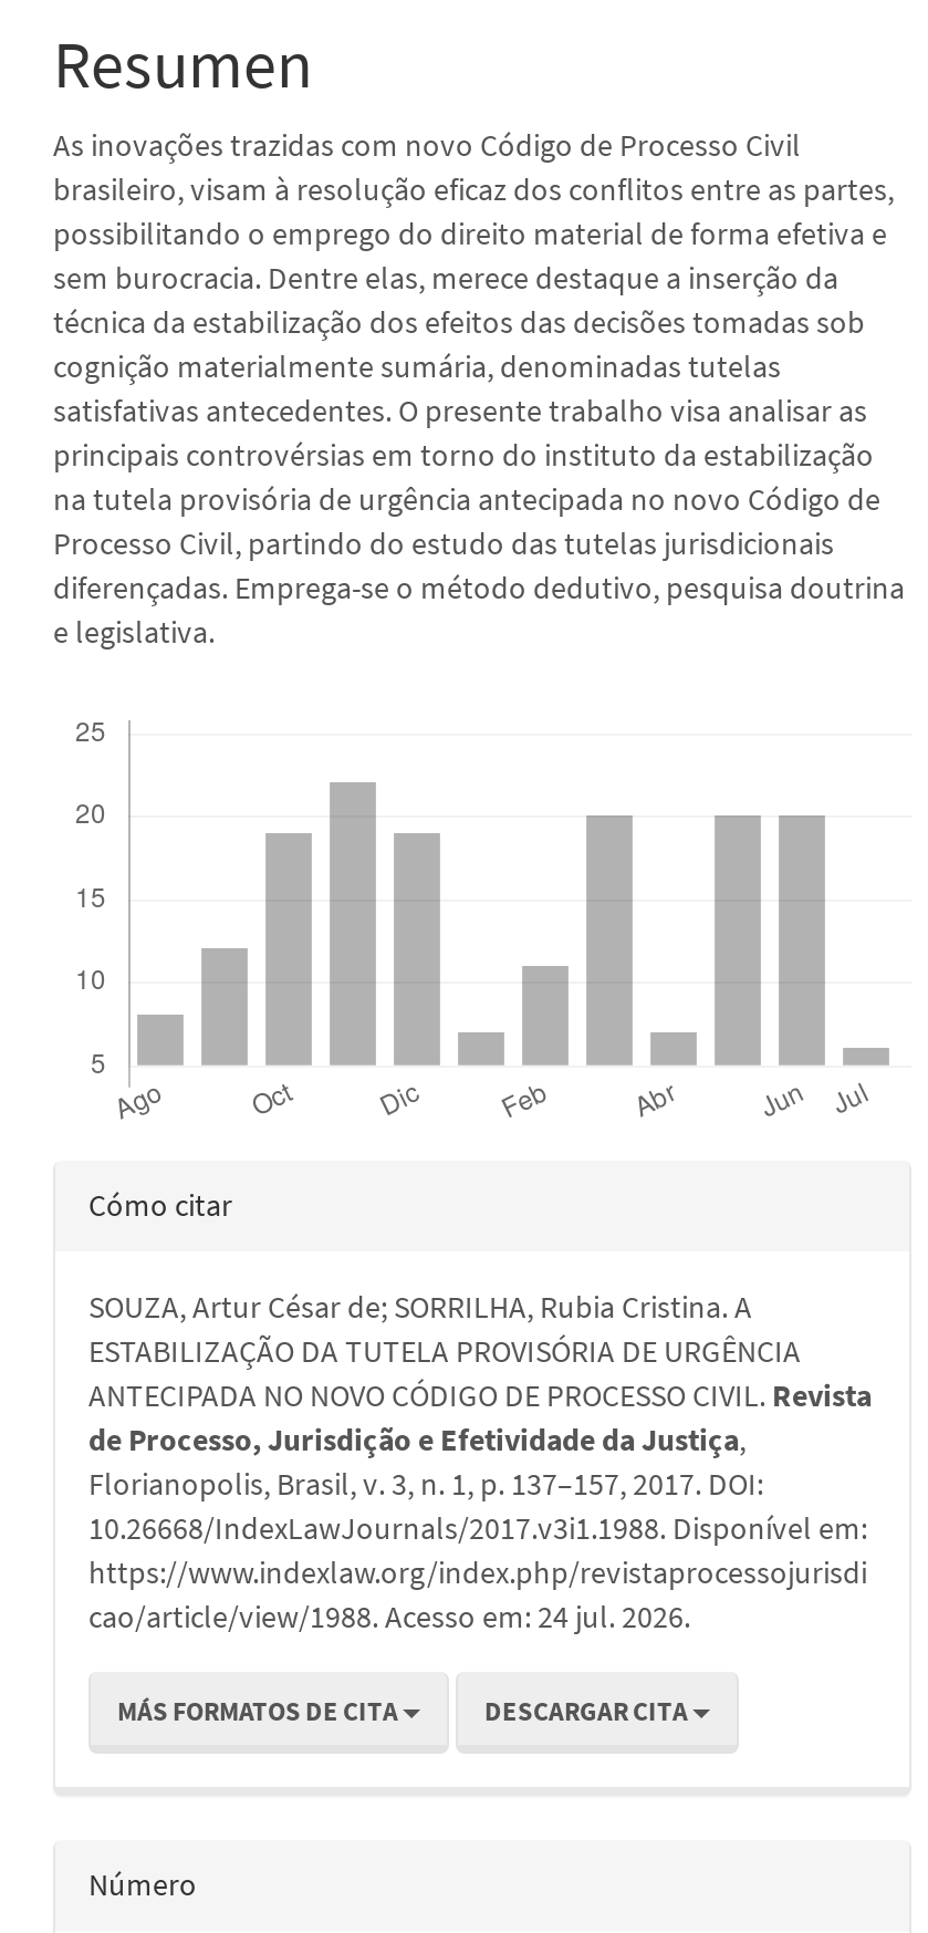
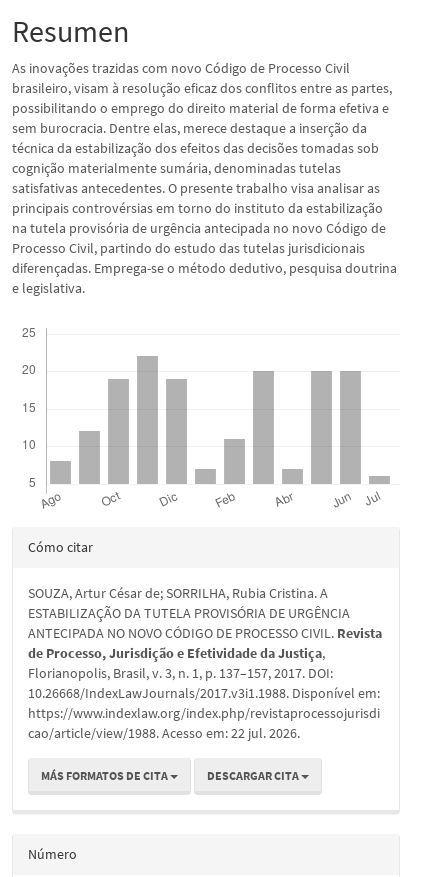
[88,1596,690,1635] cao/article/view/1988. Acesso em: 24 jul. 2026. -> [28,723,300,741] cao/article/view/1988. Acesso em: 22 jul. 2026.

